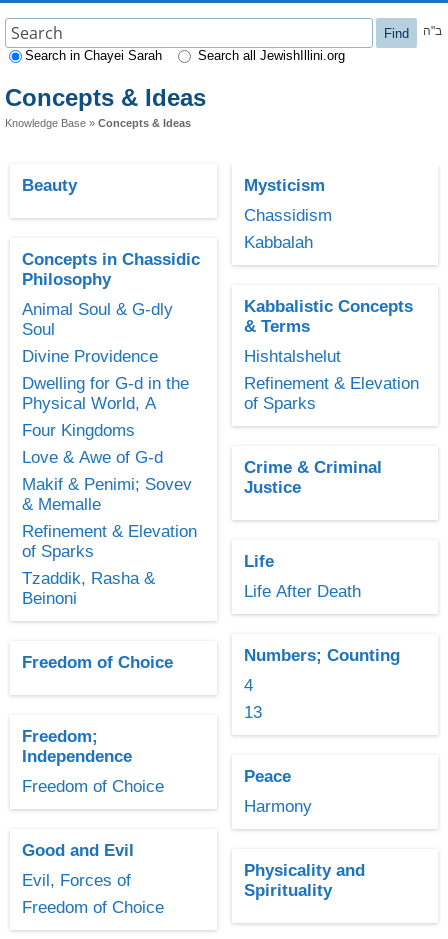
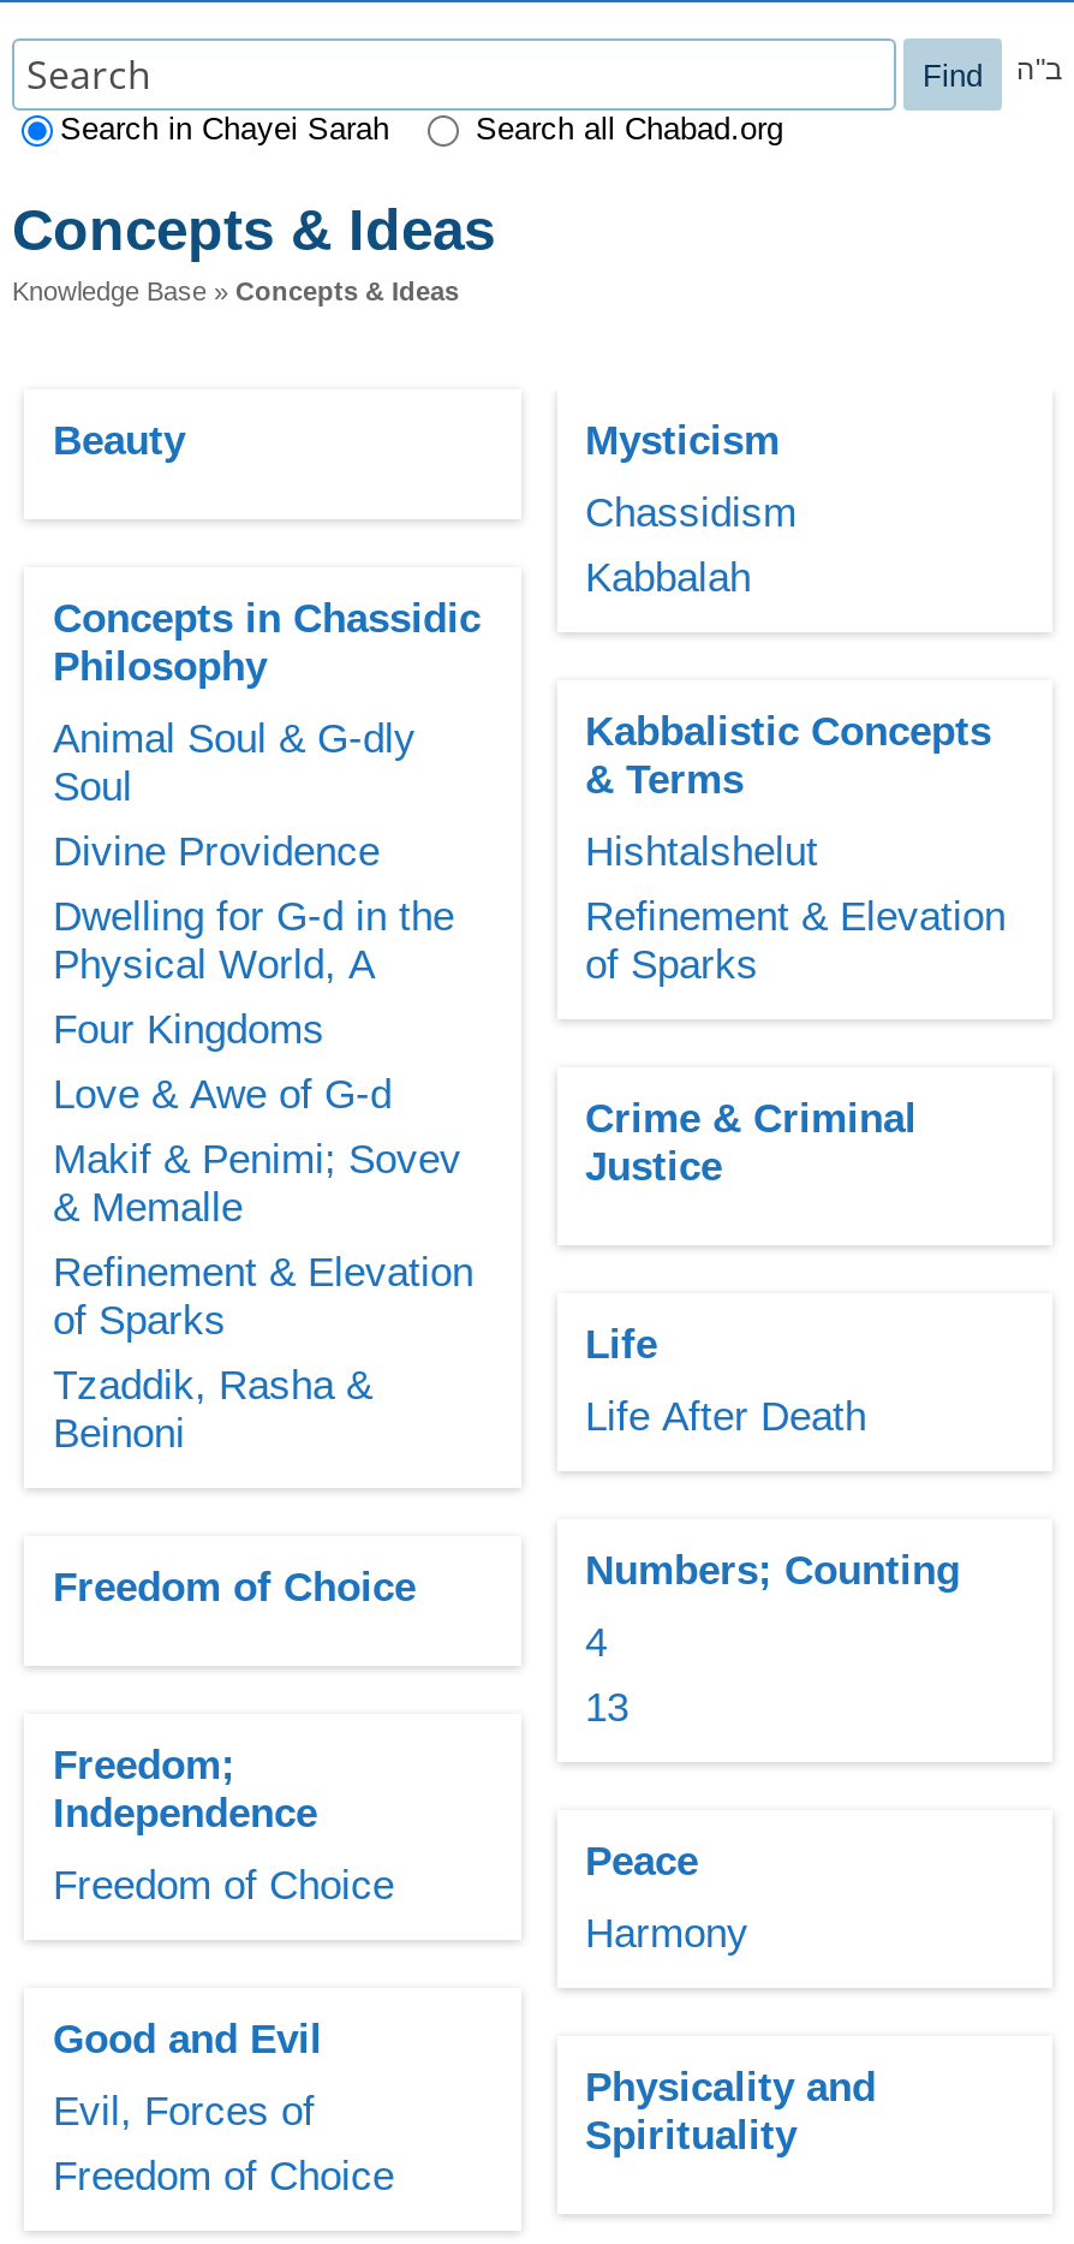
[198,48,345,63] Search all JewishIllini.org -> [476,111,783,147] Search all Chabad.org

